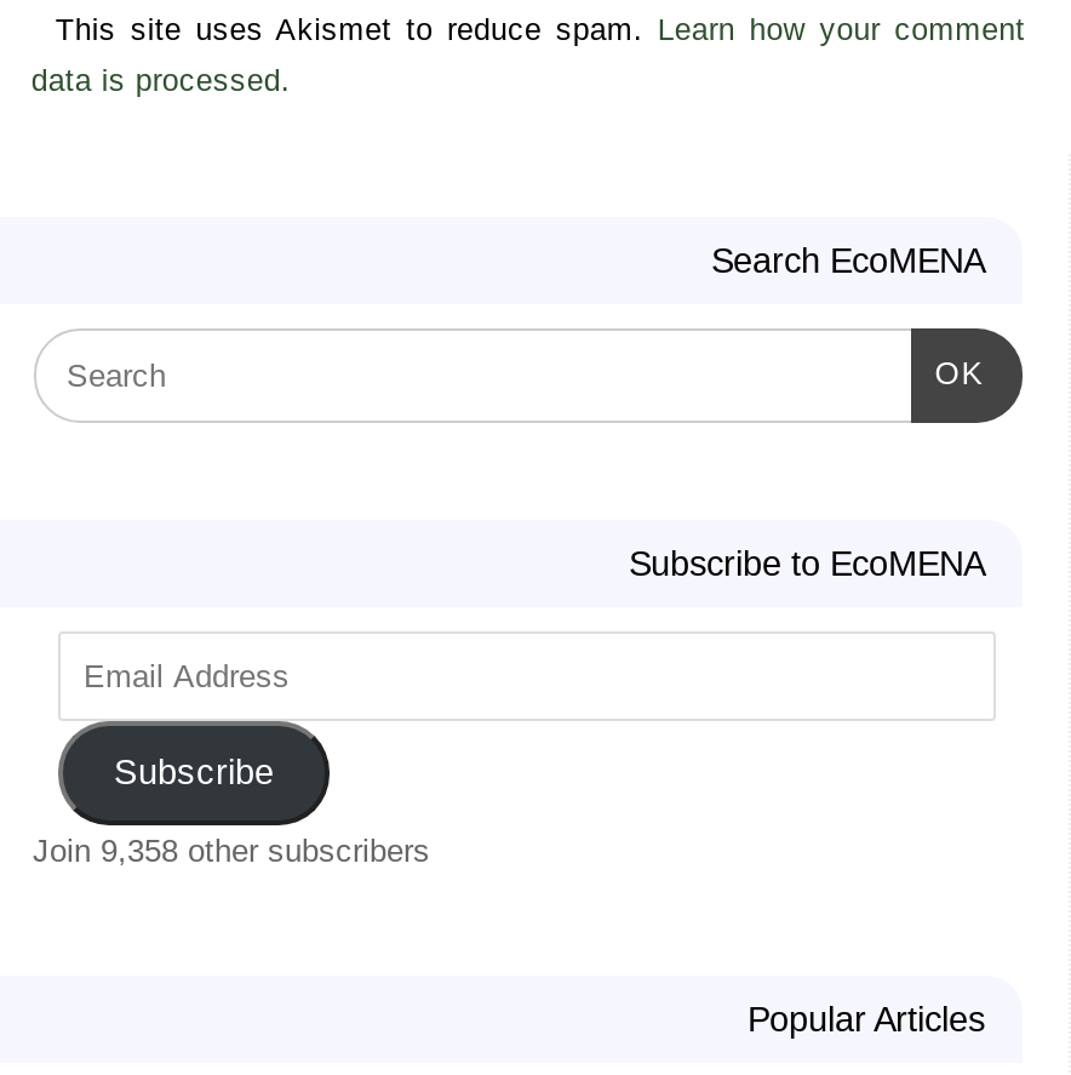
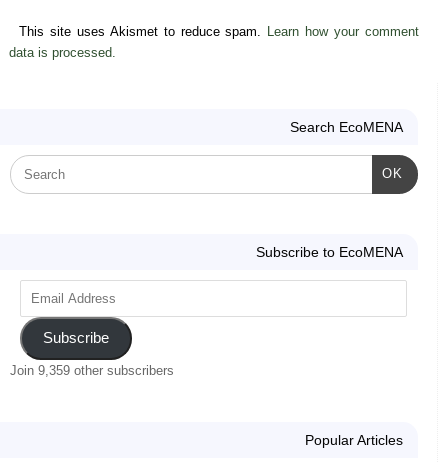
[33,833,430,869] Join 9,358 other subscribers -> [9,363,173,378] Join 9,359 other subscribers

